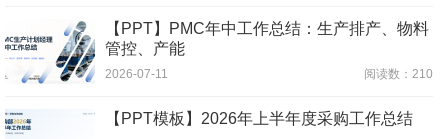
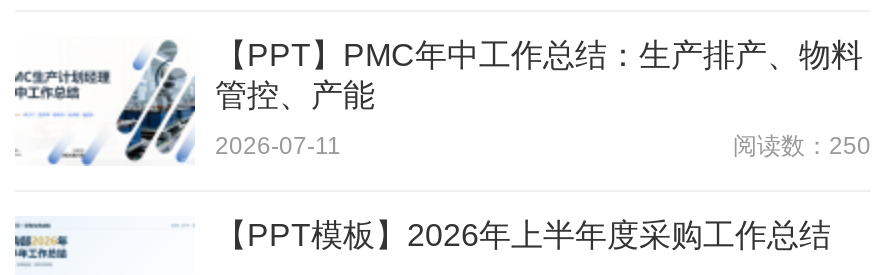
[364,67,433,81] 阅读数：210 -> [733,132,871,160] 阅读数：250

